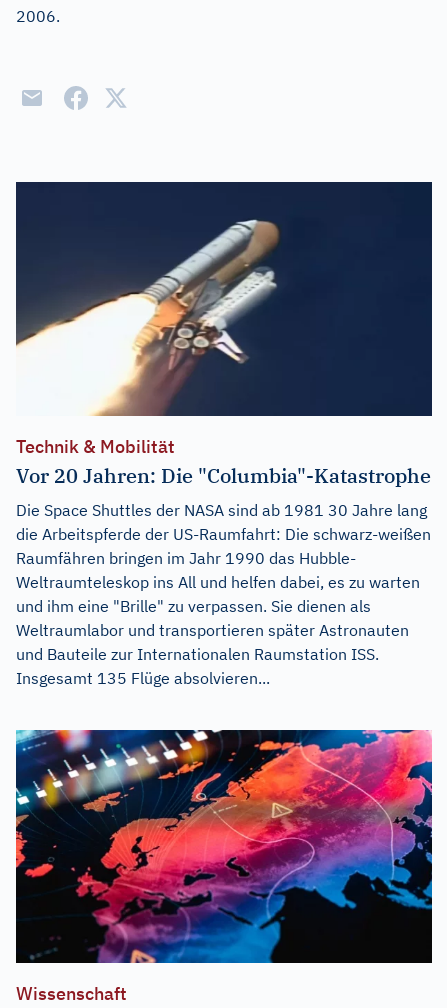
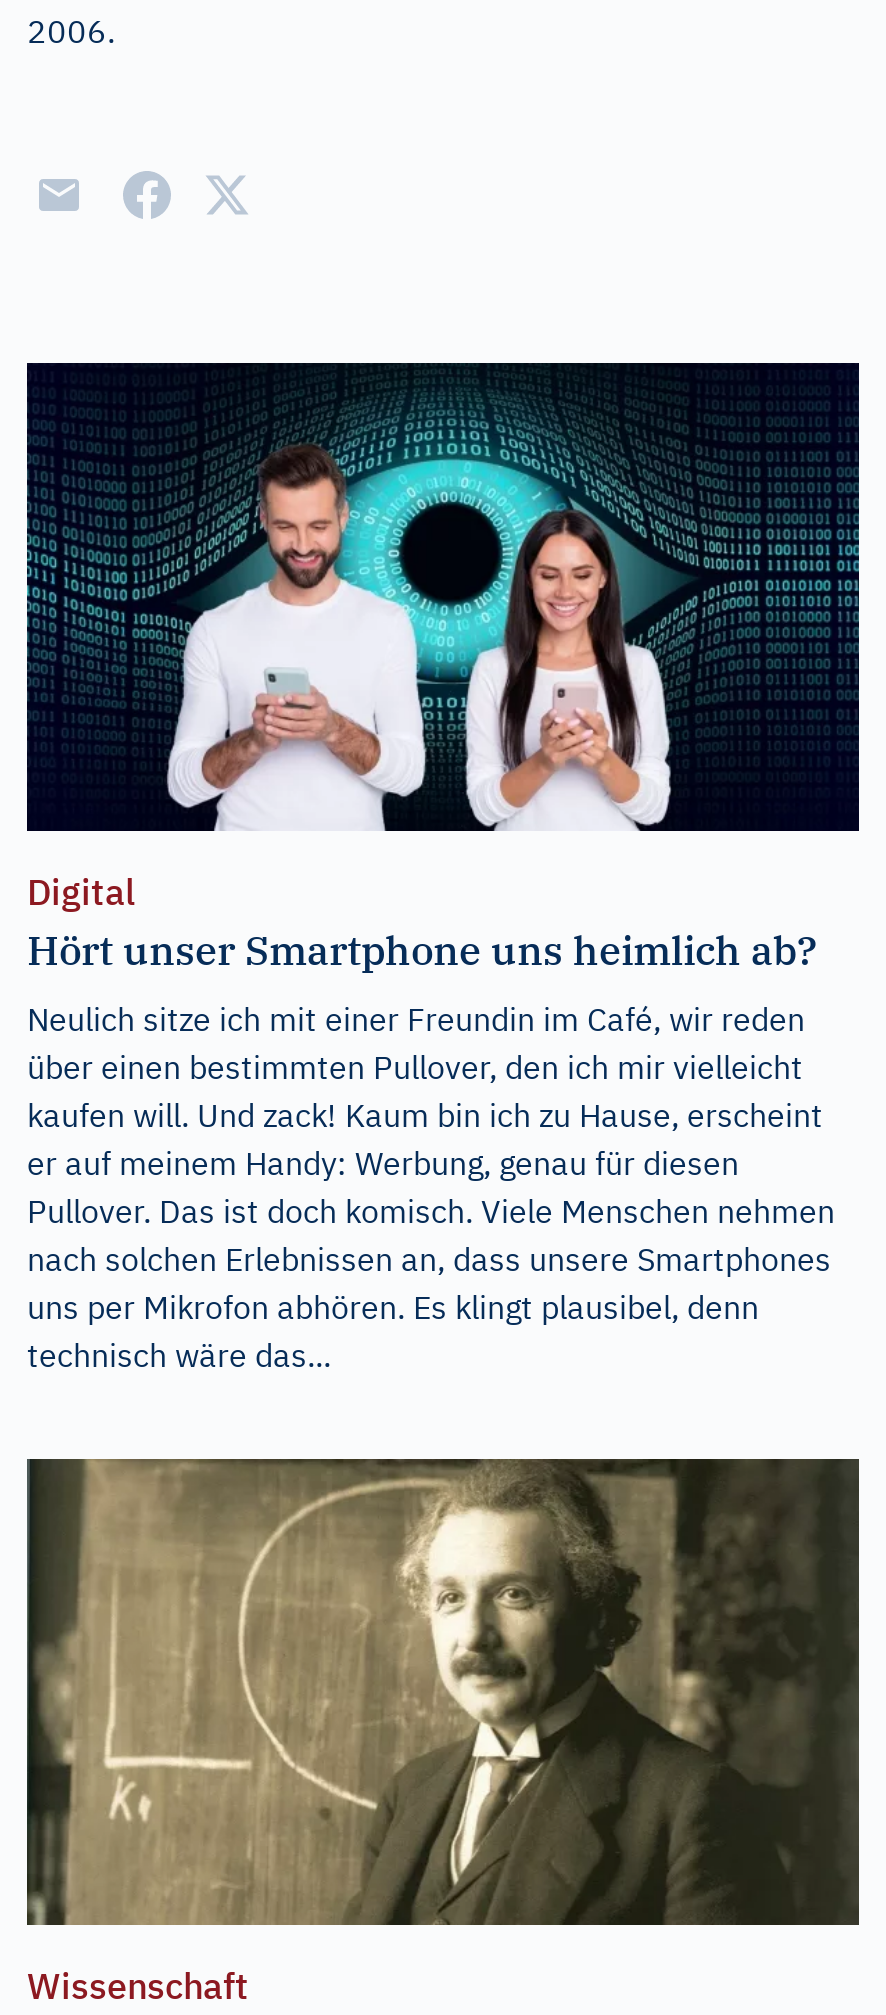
[15,182,432,688] [image] | Technik & Mobilität | Vor 20 Jahren: Die "Columbia"-Katastrophe | Die Space Shuttles der NASA sind ab 1981 30 Jahre lang | die Arbeitspferde der US-Raumfahrt: Die schwarz-weißen | Raumfähren bringen im Jahr 1990 das Hubble- | Weltraumteleskop ins All und helfen dabei, es zu warten | und ihm eine "Brille" zu verpassen. Sie dienen als | Weltraumlabor und transportieren später Astronauten | und Bauteile zur Internationalen Raumstation ISS. | Insgesamt 135 Flüge absolvieren... -> [25,363,859,1374] [image] | Digital | Hört unser Smartphone uns heimlich ab? | Neulich sitze ich mit einer Freundin im Café, wir reden | über einen bestimmten Pullover, den ich mir vielleicht | kaufen will. Und zack! Kaum bin ich zu Hause, erscheint | er auf meinem Handy: Werbung, genau für diesen | Pullover. Das ist doch komisch. Viele Menschen nehmen | nach solchen Erlebnissen an, dass unsere Smartphones | uns per Mikrofon abhören. Es klingt plausibel, denn | technisch wäre das...
[15,729,433,964] [image] -> [25,1457,861,1927] [image]

